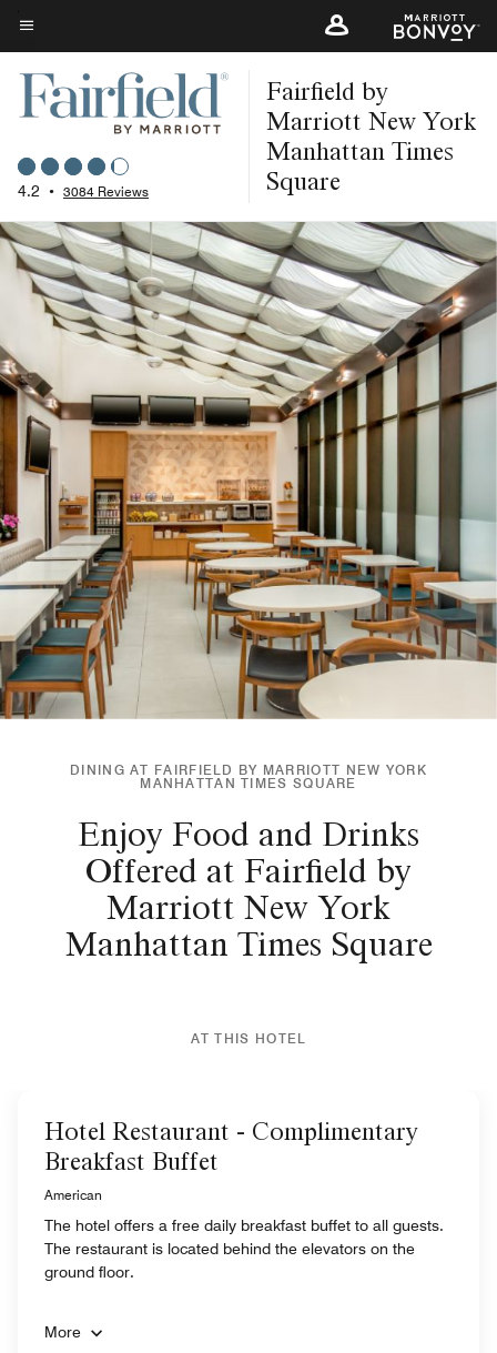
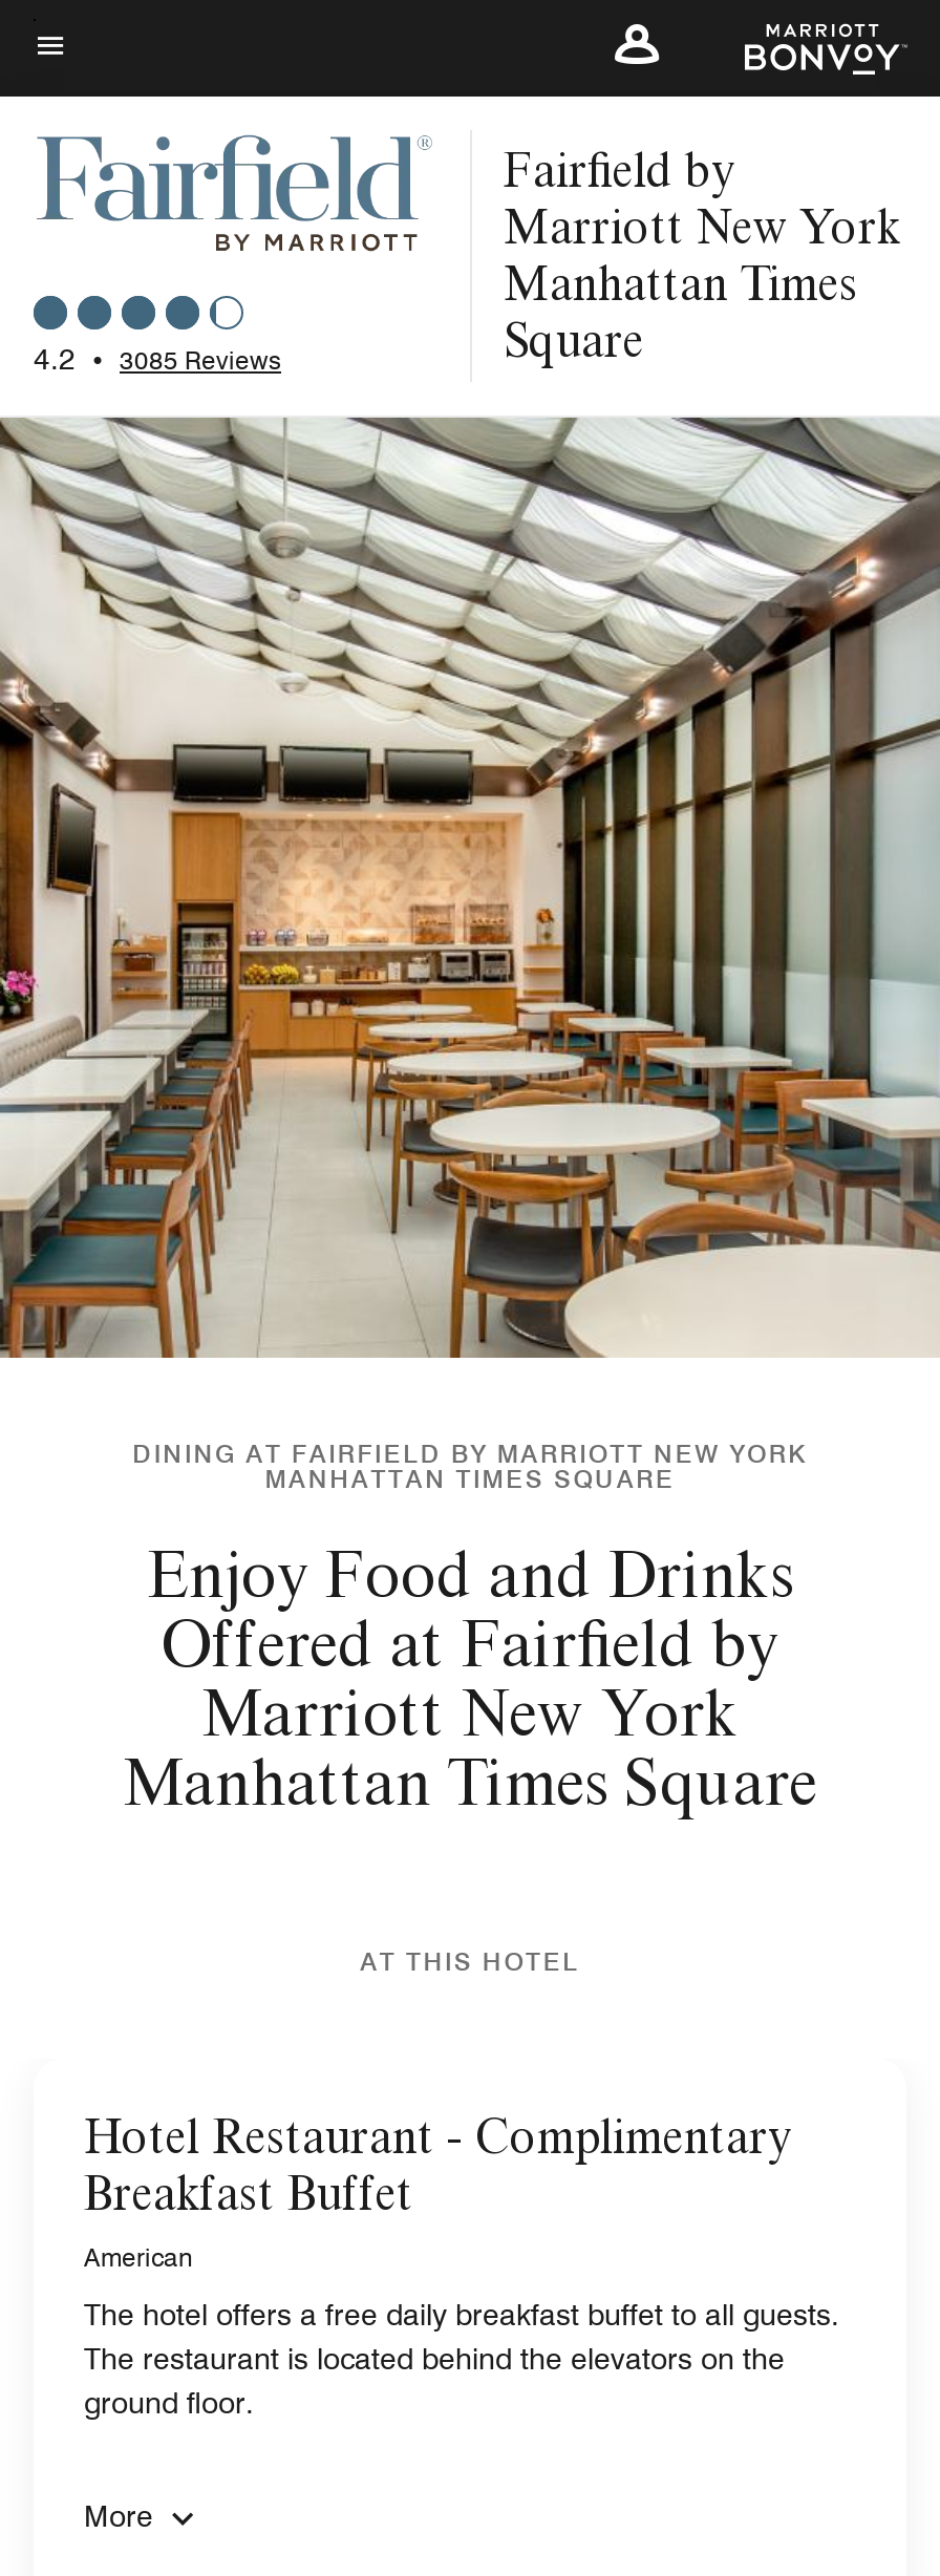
[18,182,149,200] 4.2 • 3084 Reviews -> [34,342,281,376] 4.2 • 3085 Reviews

